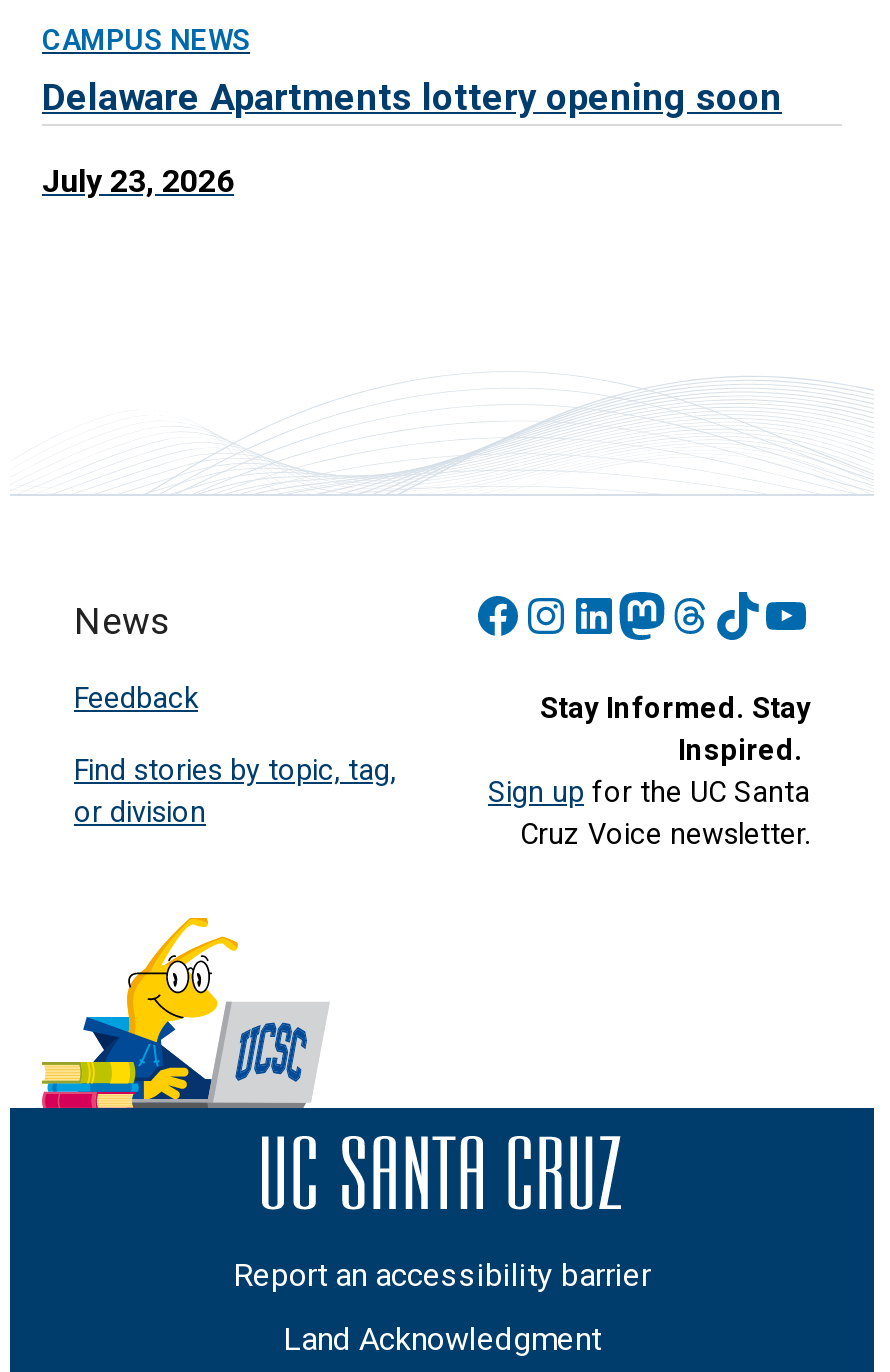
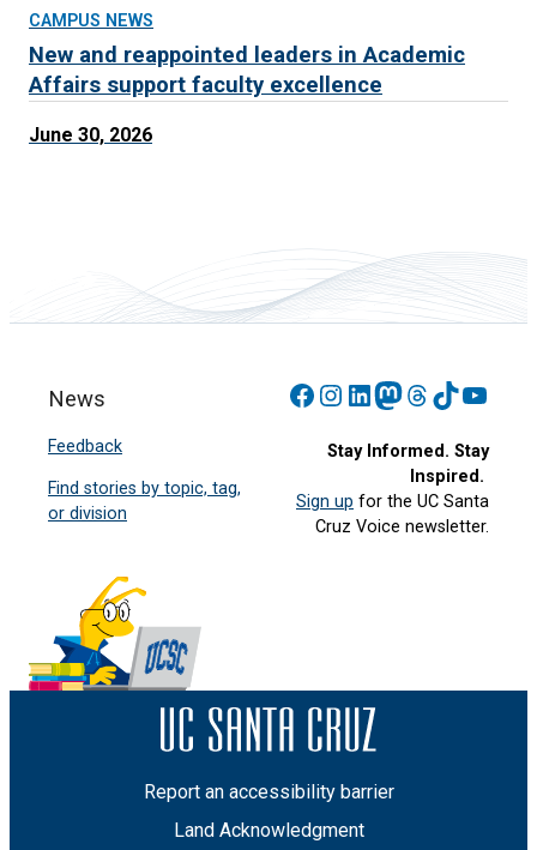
[42,75,782,119] Delaware Apartments lottery opening soon -> [29,42,465,98] New and reappointed leaders in Academic | Affairs support faculty excellence
[42,161,234,199] July 23, 2026 -> [29,123,152,146] June 30, 2026

